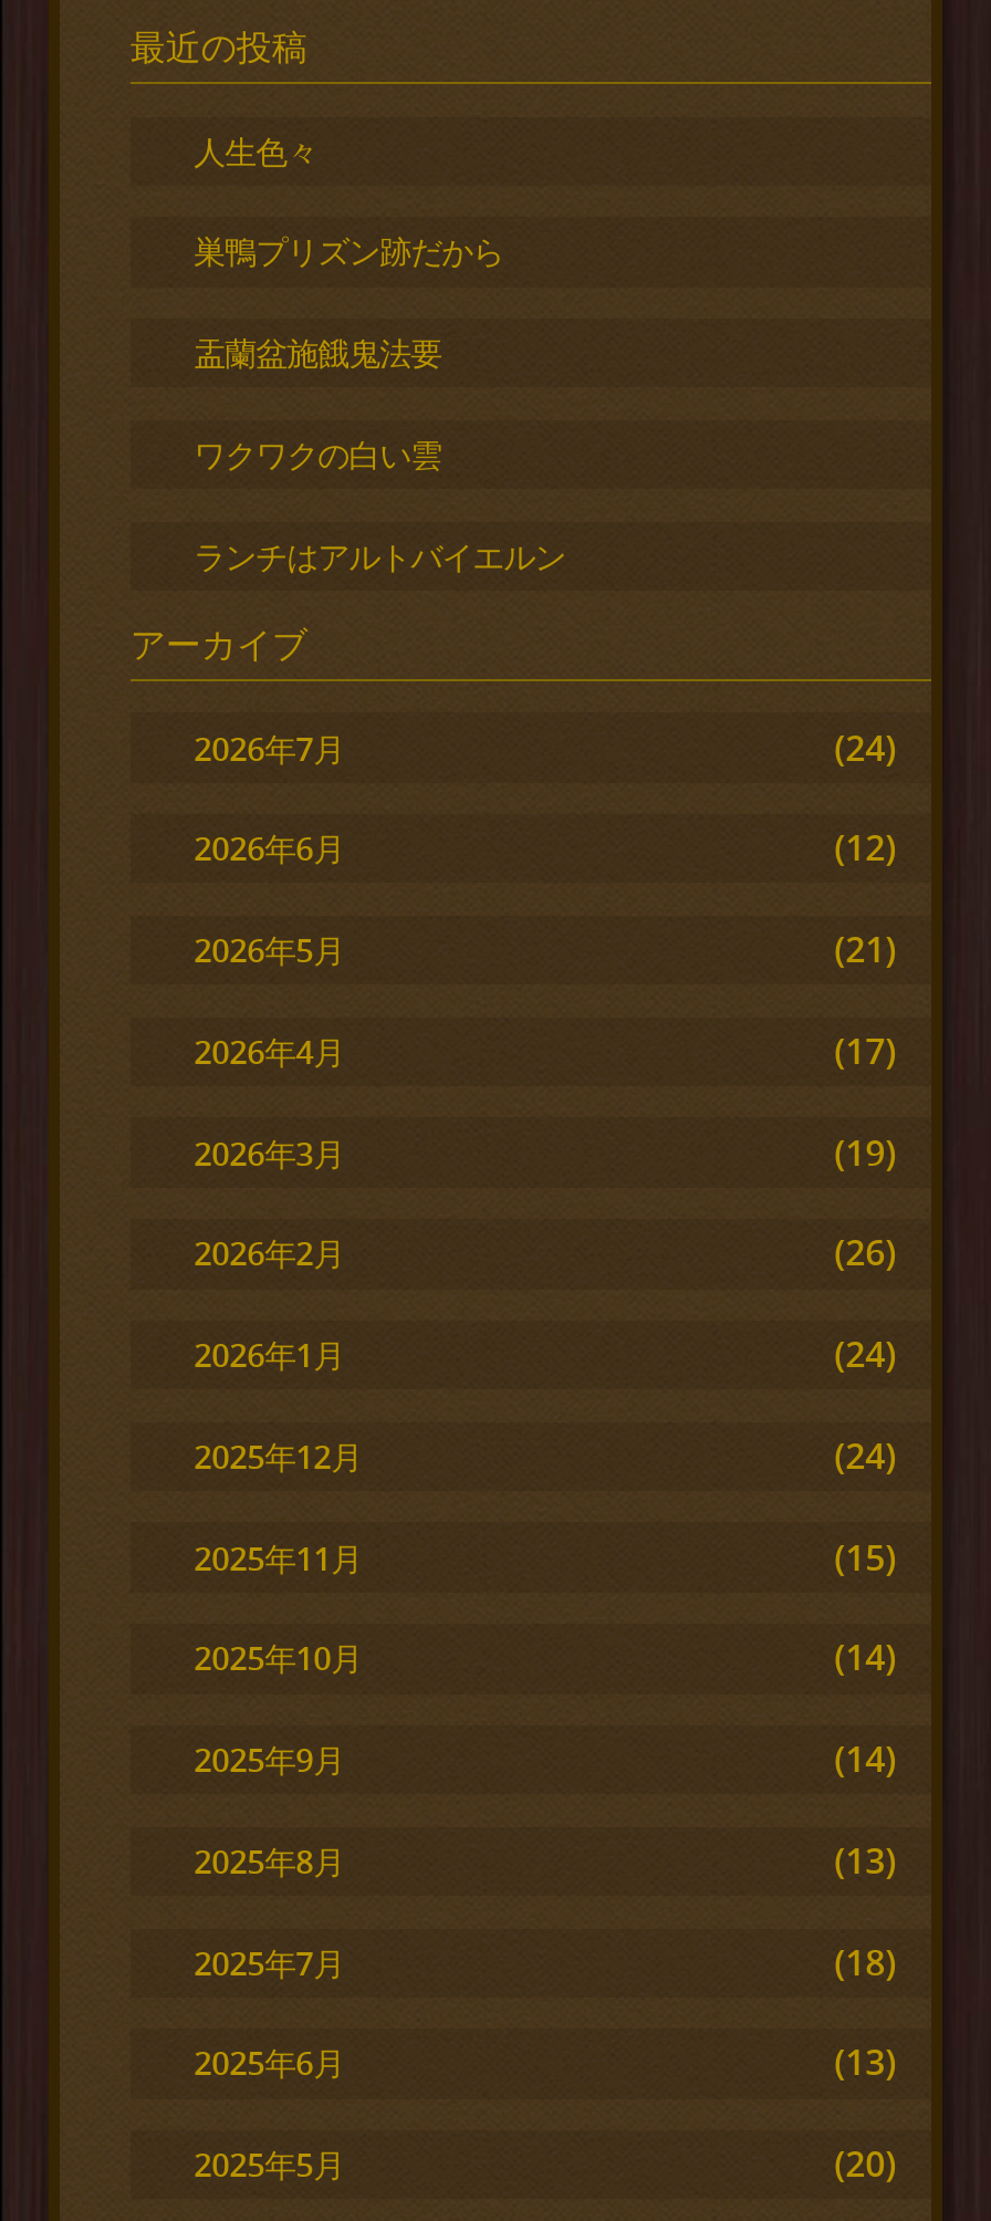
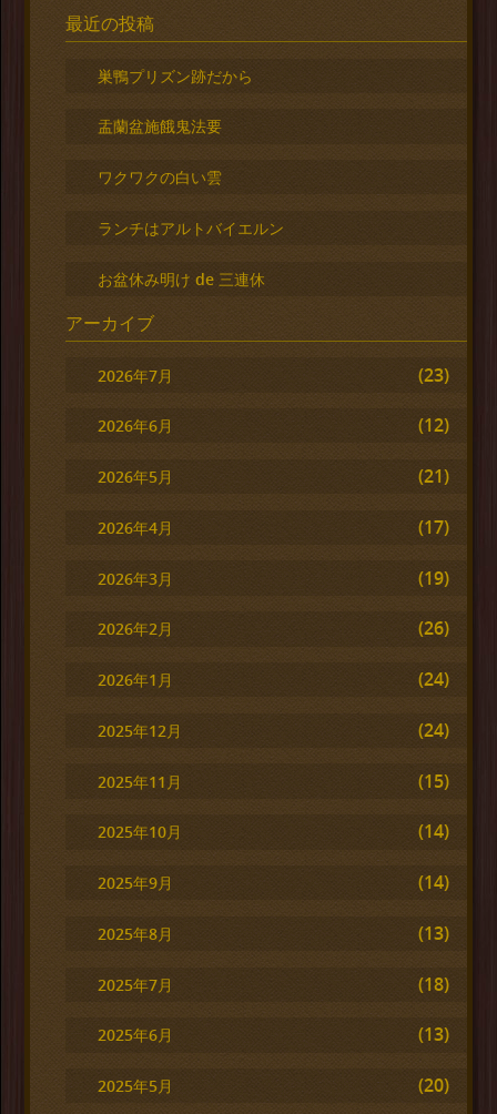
[194,130,318,172] 人生色々 -> none
moved [194,231,504,476] -> [97,65,253,188]: 巣鴨プリズン跡だから | 盂蘭盆施餓鬼法要 | ワクワクの白い雲
none -> [97,268,265,289] お盆休み明け de 三連休
[834,722,896,771] (24) -> [418,362,449,387] (23)

